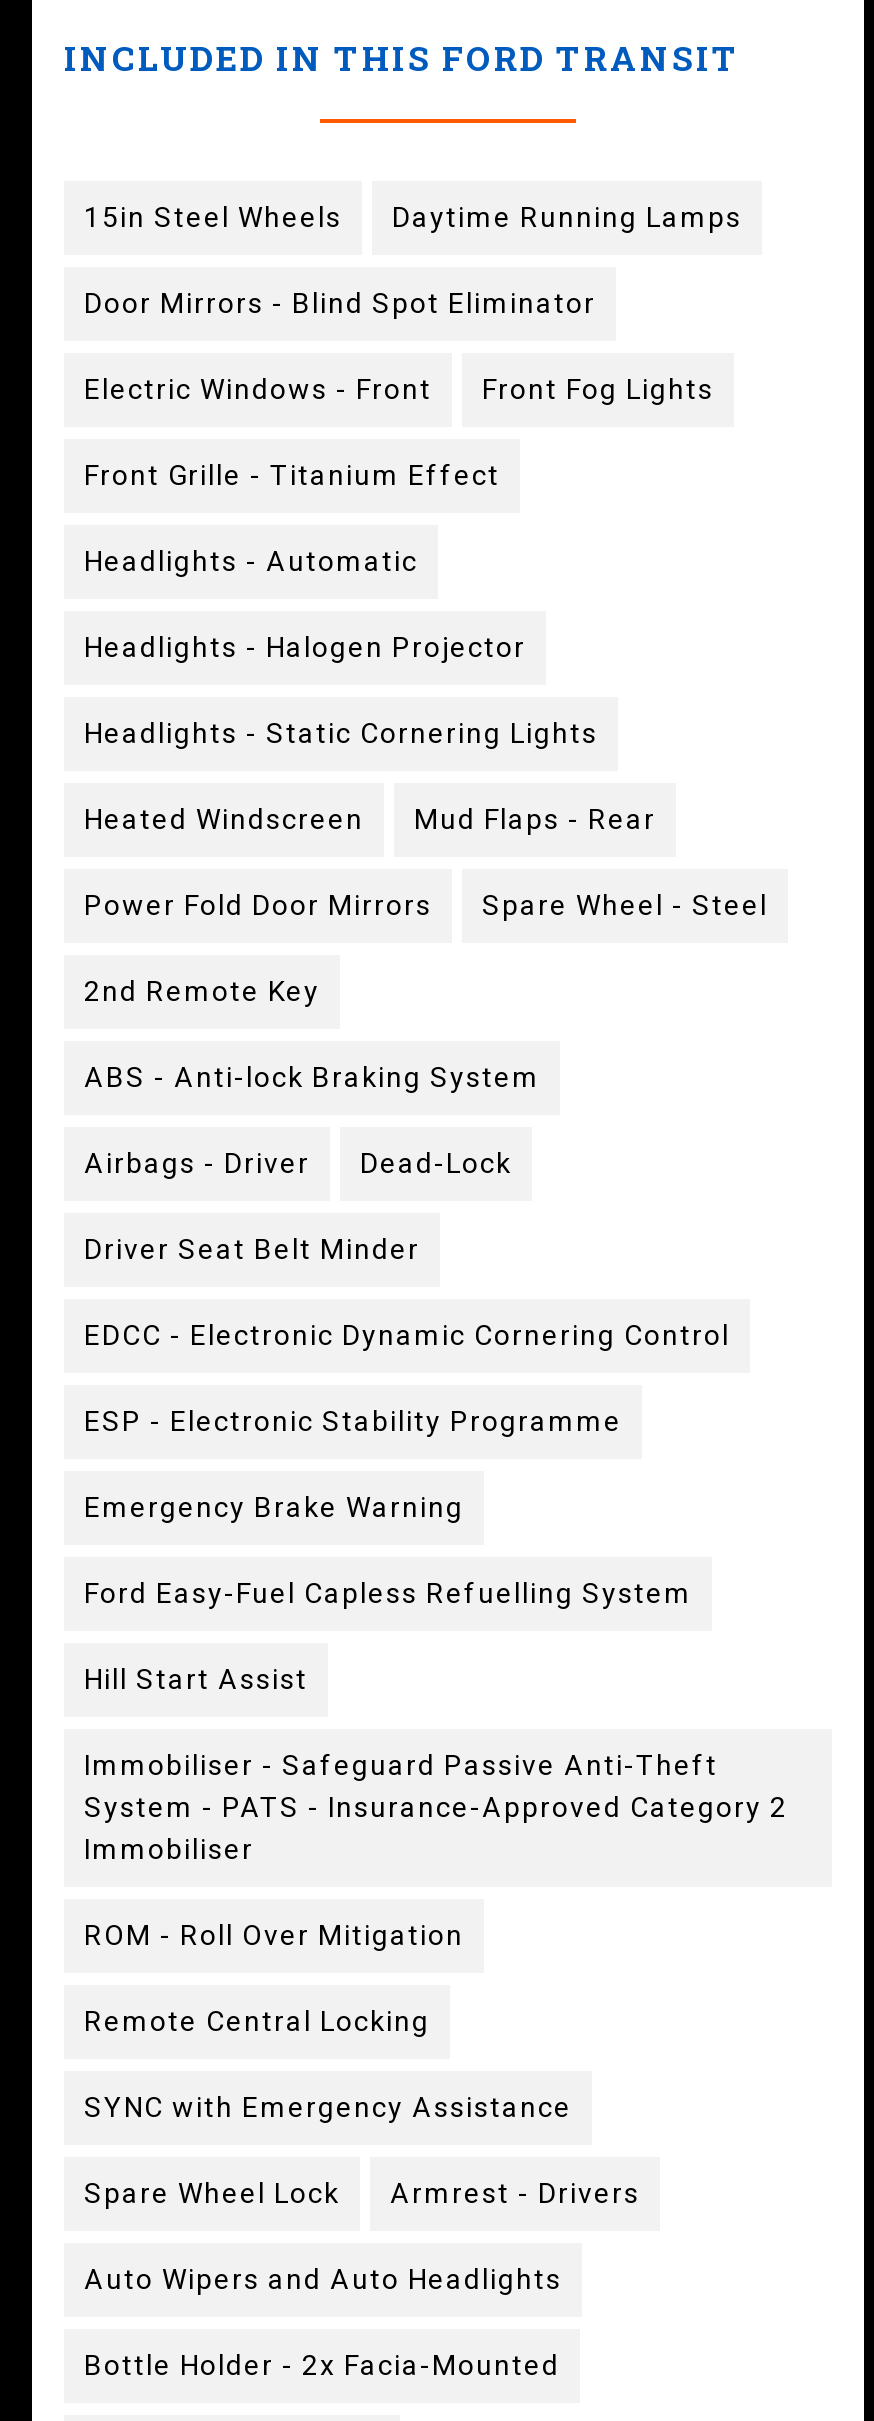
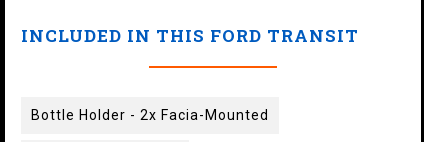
[84,201,788,2295] 15in Steel Wheels | Daytime Running Lamps | Door Mirrors - Blind Spot Eliminator | Electric Windows - Front | Front Fog Lights | Front Grille - Titanium Effect | Headlights - Automatic | Headlights - Halogen Projector | Headlights - Static Cornering Lights | Heated Windscreen | Mud Flaps - Rear | Power Fold Door Mirrors | Spare Wheel - Steel | 2nd Remote Key | ABS - Anti-lock Braking System | Airbags - Driver | Dead-Lock | Driver Seat Belt Minder | EDCC - Electronic Dynamic Cornering Control | ESP - Electronic Stability Programme | Emergency Brake Warning | Ford Easy-Fuel Capless Refuelling System | Hill Start Assist | Immobiliser - Safeguard Passive Anti-Theft | System - PATS - Insurance-Approved Category 2 | Immobiliser | ROM - Roll Over Mitigation | Remote Central Locking | SYNC with Emergency Assistance | Spare Wheel Lock | Armrest - Drivers | Auto Wipers and Auto Headlights -> none

